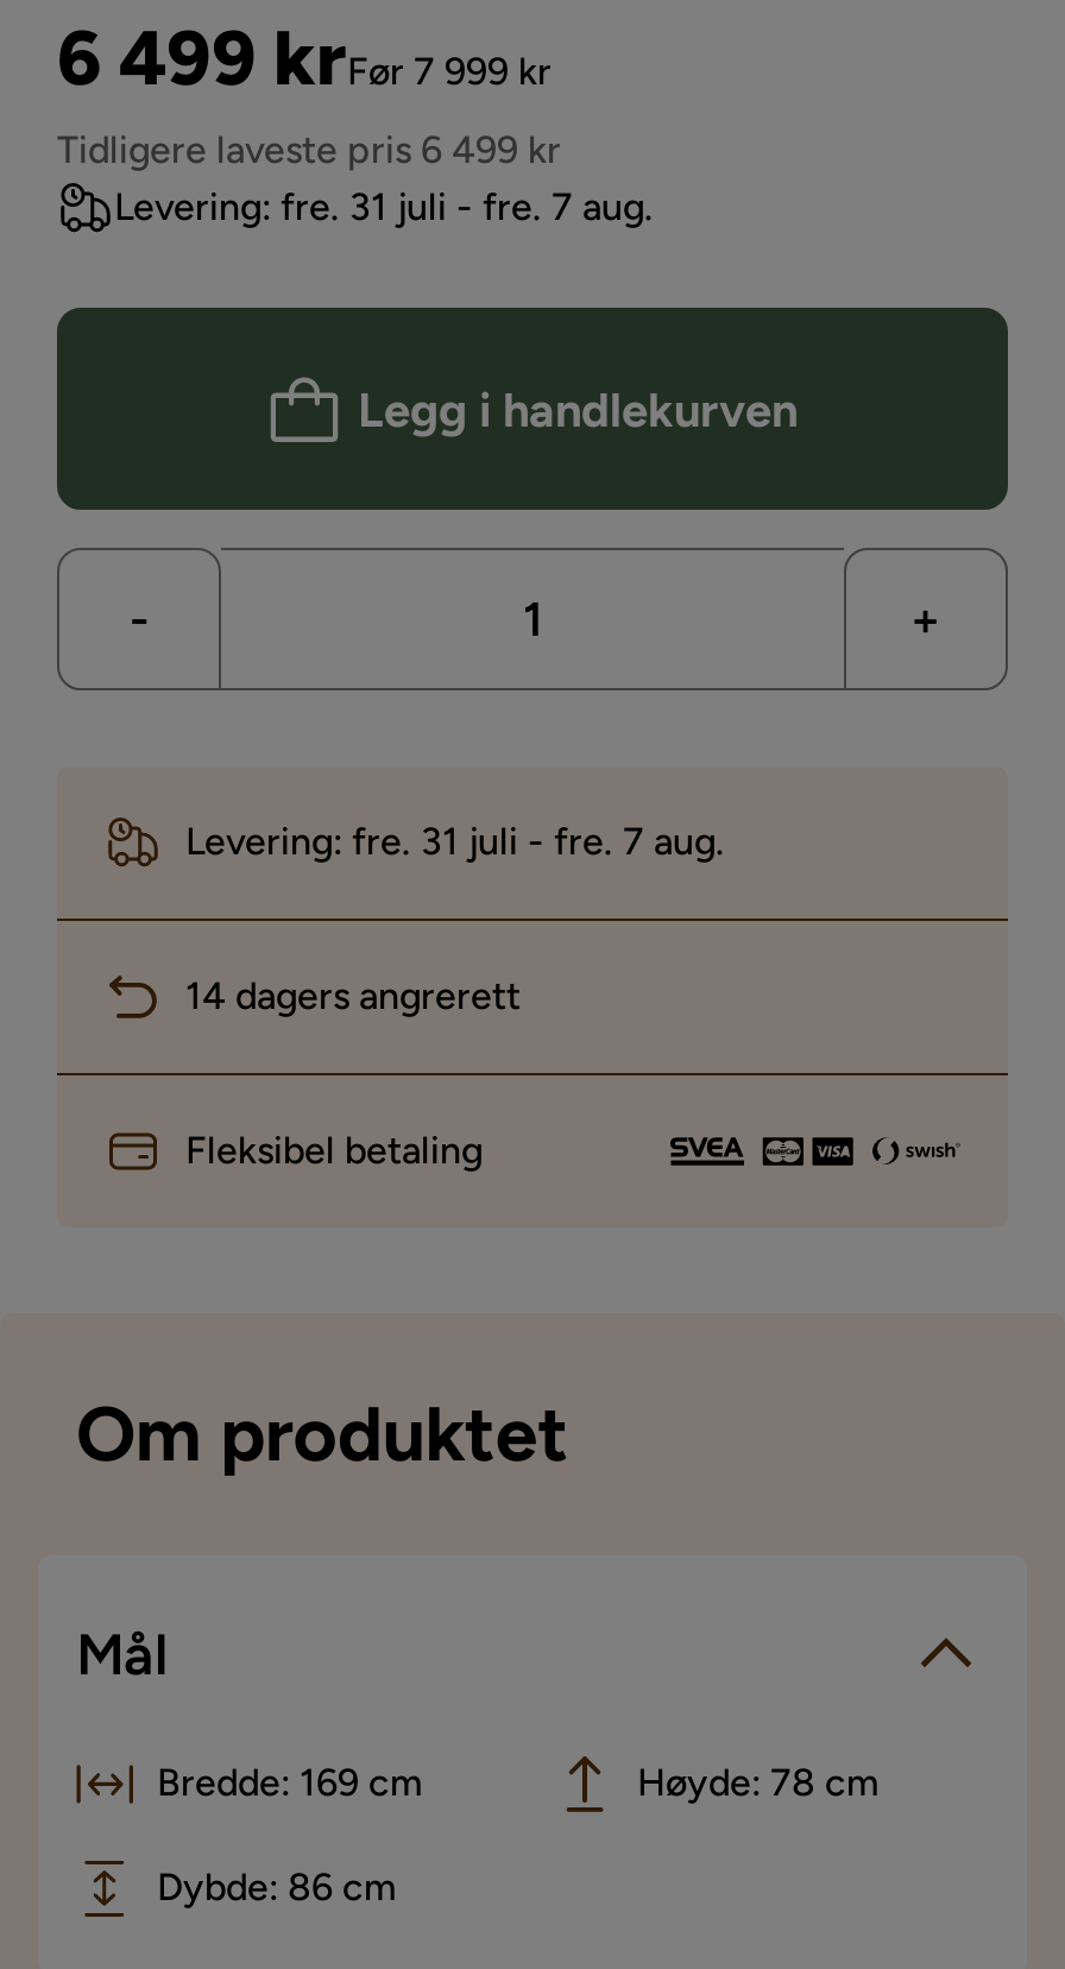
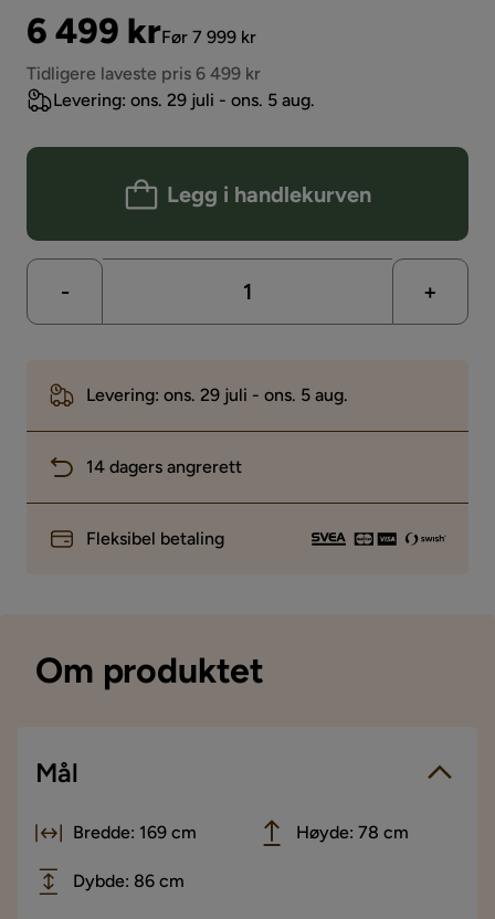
[114,184,654,229] Levering: fre. 31 juli - fre. 7 aug. -> [53,89,315,110] Levering: ons. 29 juli - ons. 5 aug.
[185,819,725,864] Levering: fre. 31 juli - fre. 7 aug. -> [86,384,348,405] Levering: ons. 29 juli - ons. 5 aug.

